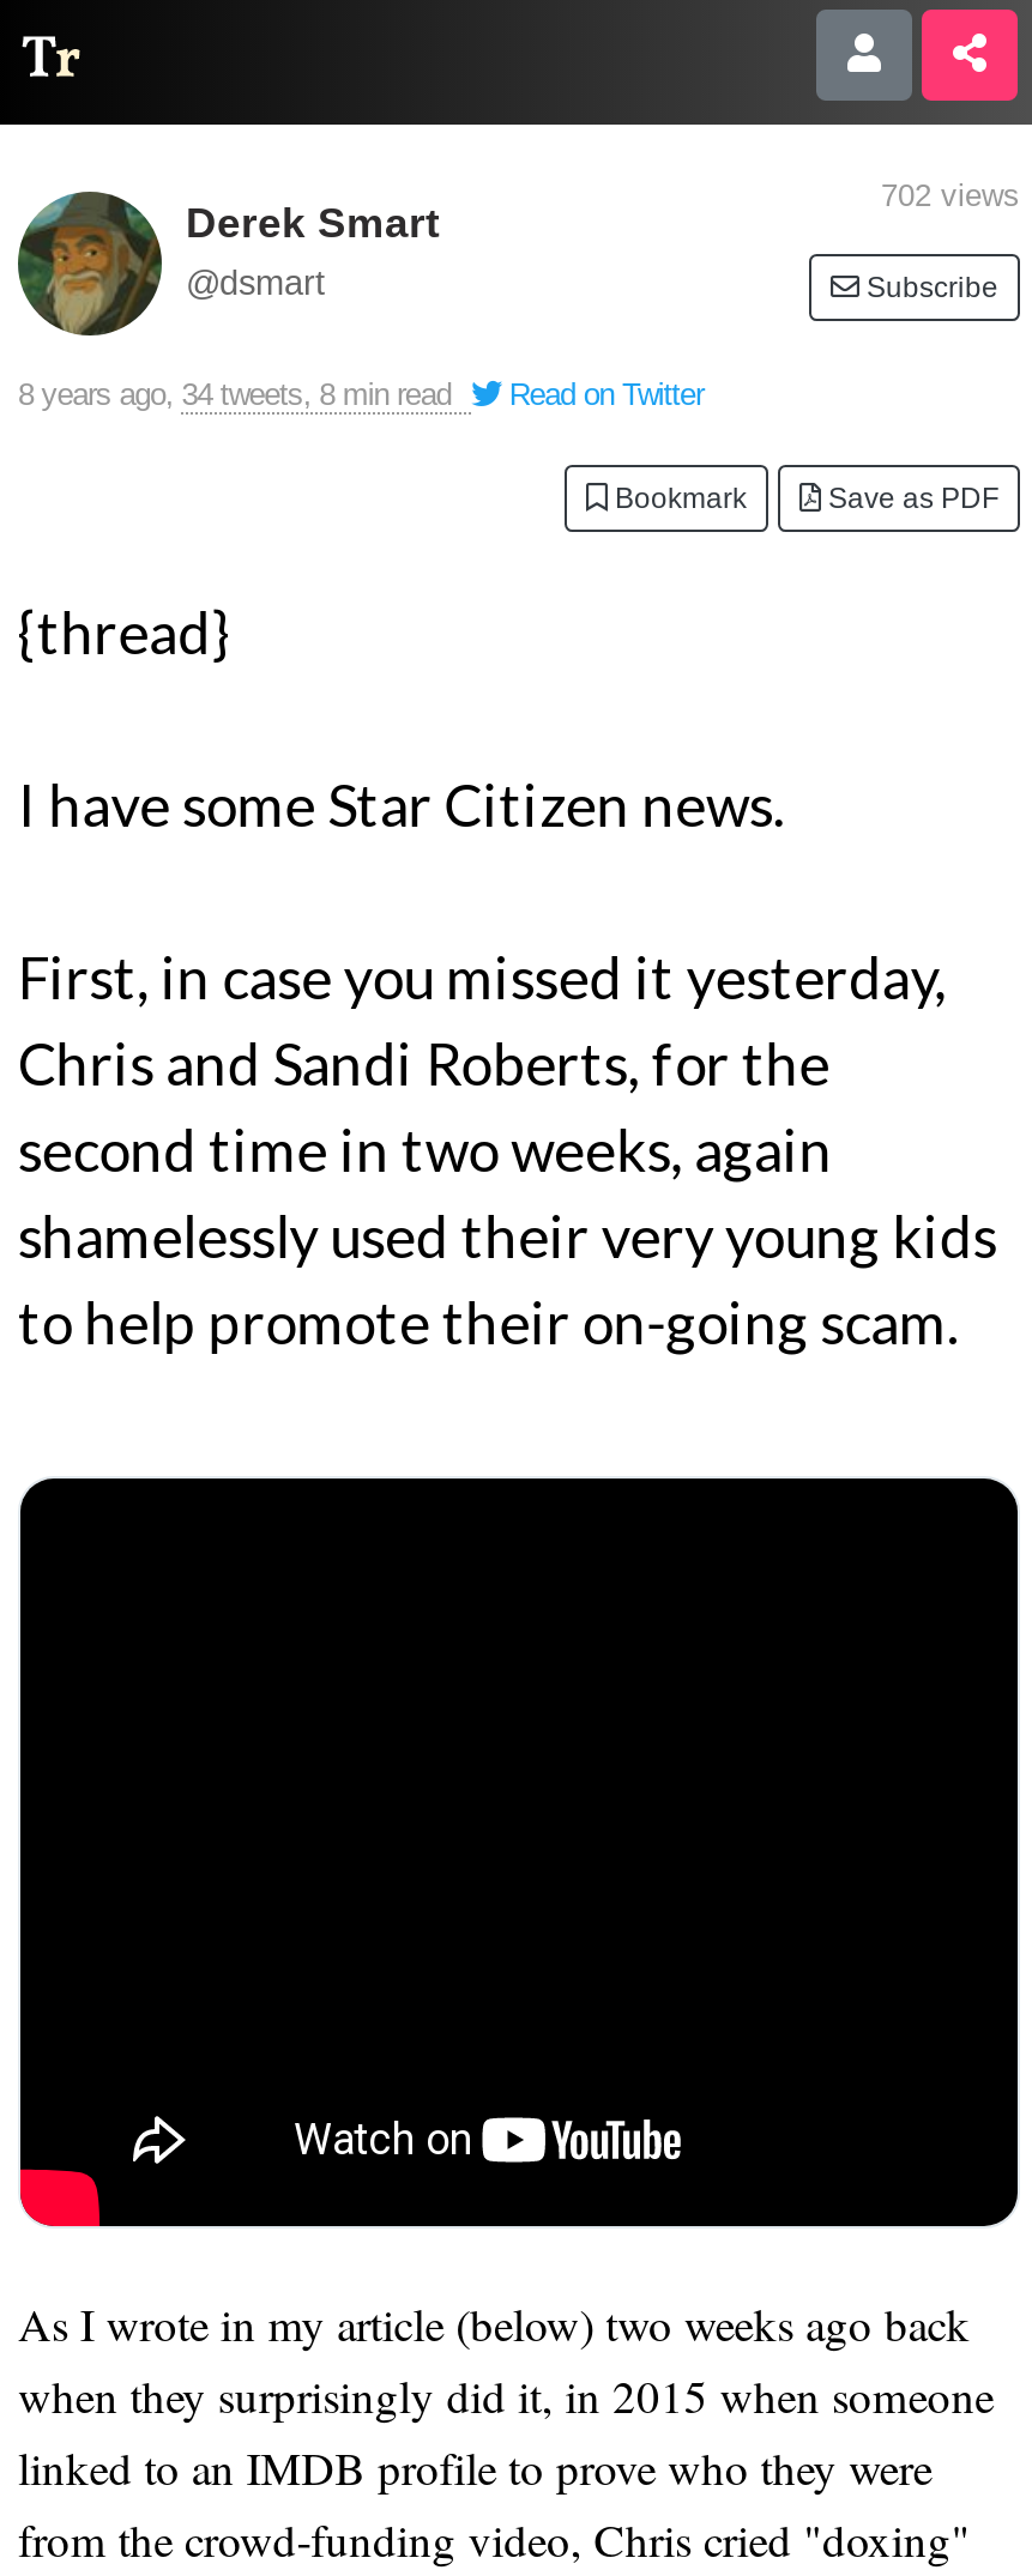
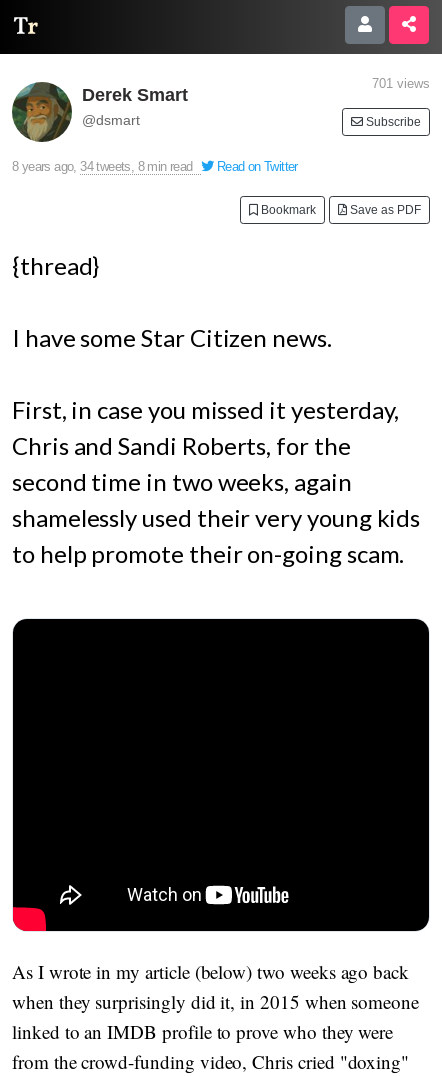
[881,177,1020,213] 702 views -> [372,76,430,91] 701 views

